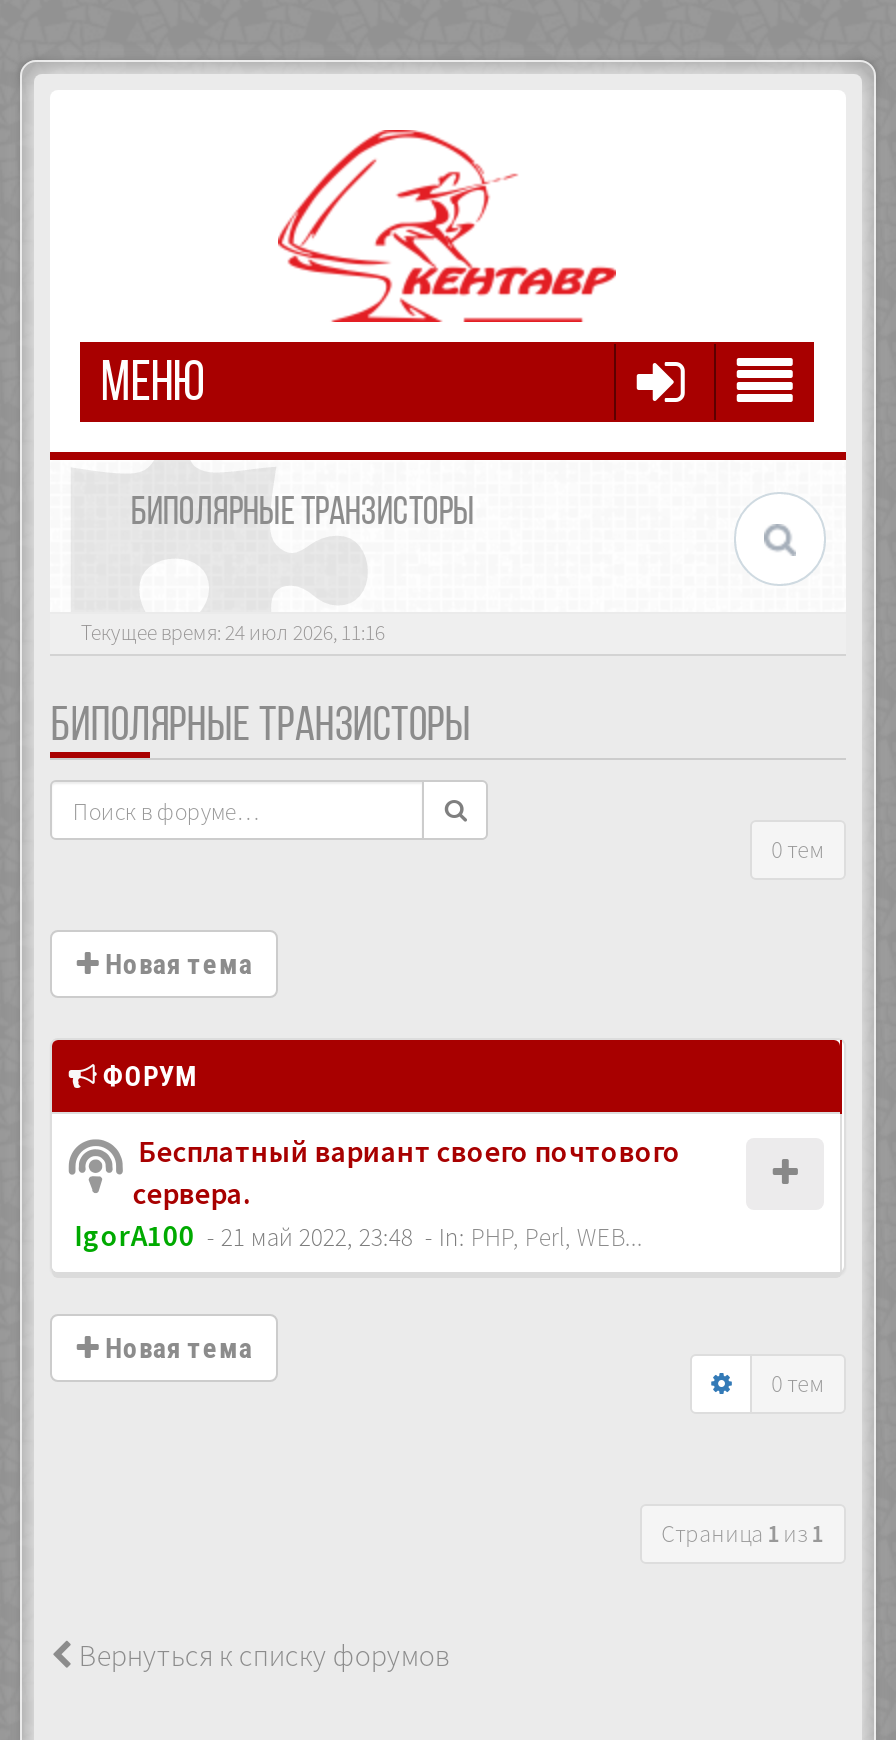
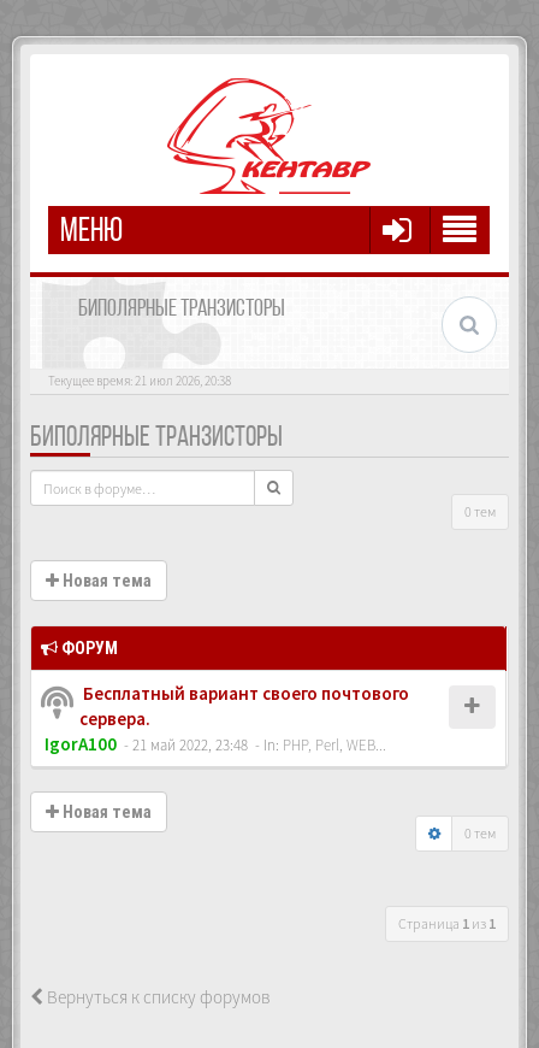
[81,618,385,646] Текущее время: 24 июл 2026, 11:16 -> [49,372,231,389] Текущее время: 21 июл 2026, 20:38

